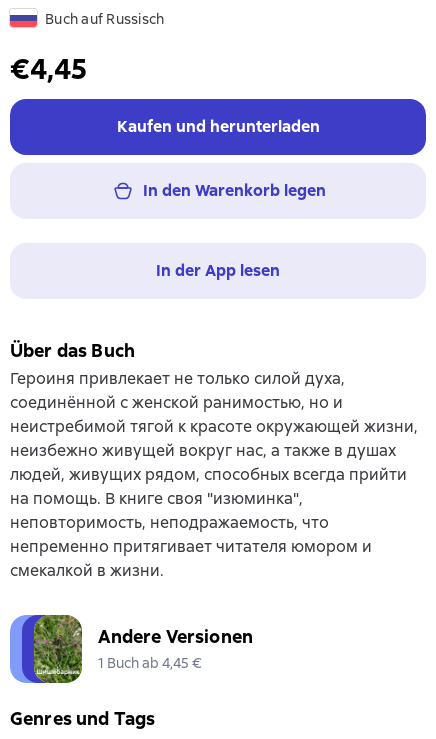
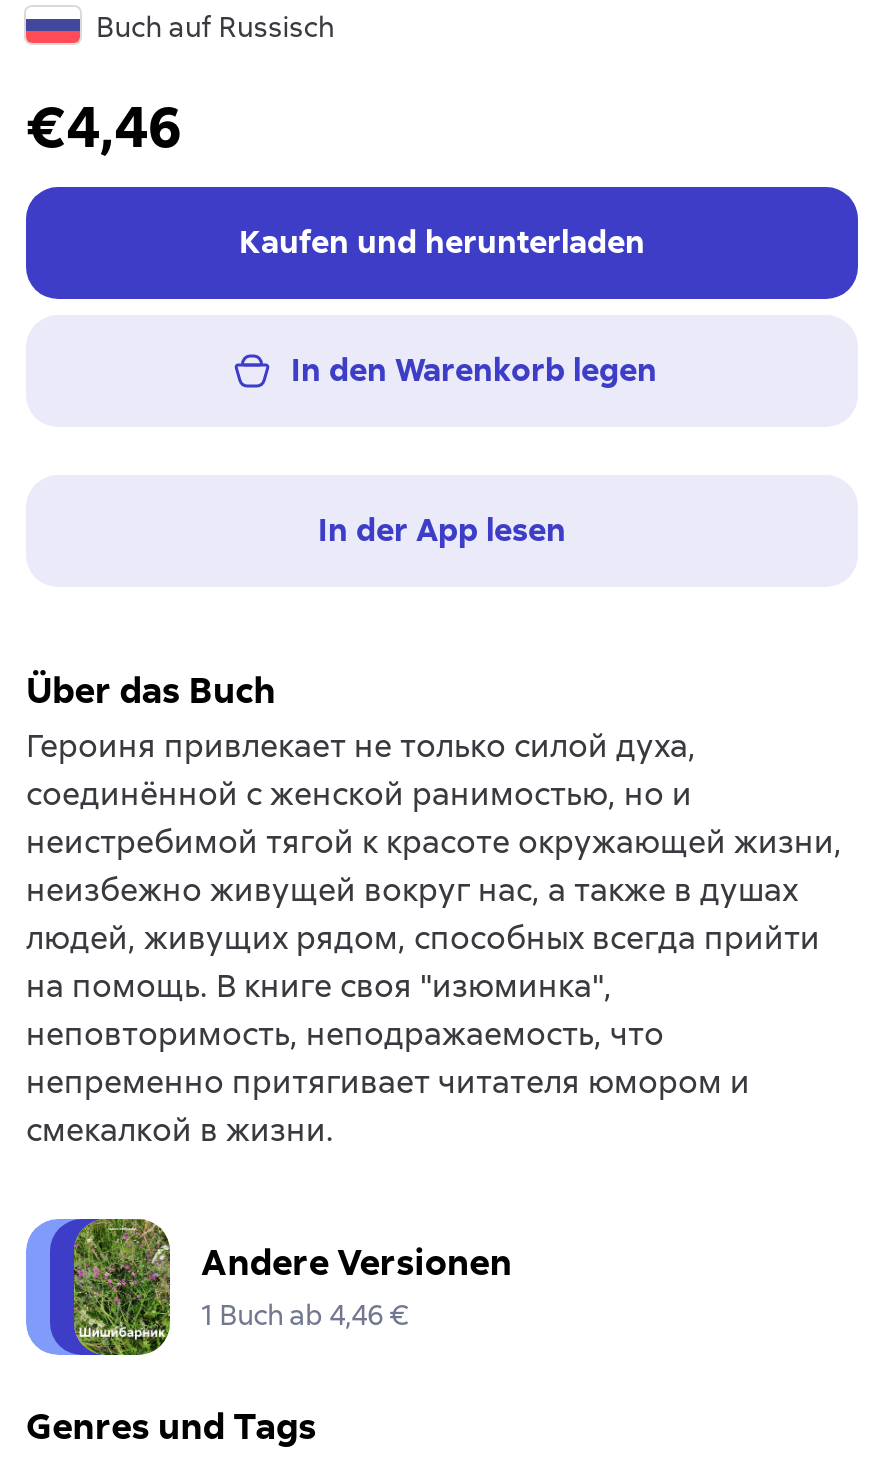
[10,51,87,87] €4,45 -> [26,91,182,163] €4,46
[98,654,202,672] 1 Buch ab 4,45 € -> [201,1297,409,1333] 1 Buch ab 4,46 €

